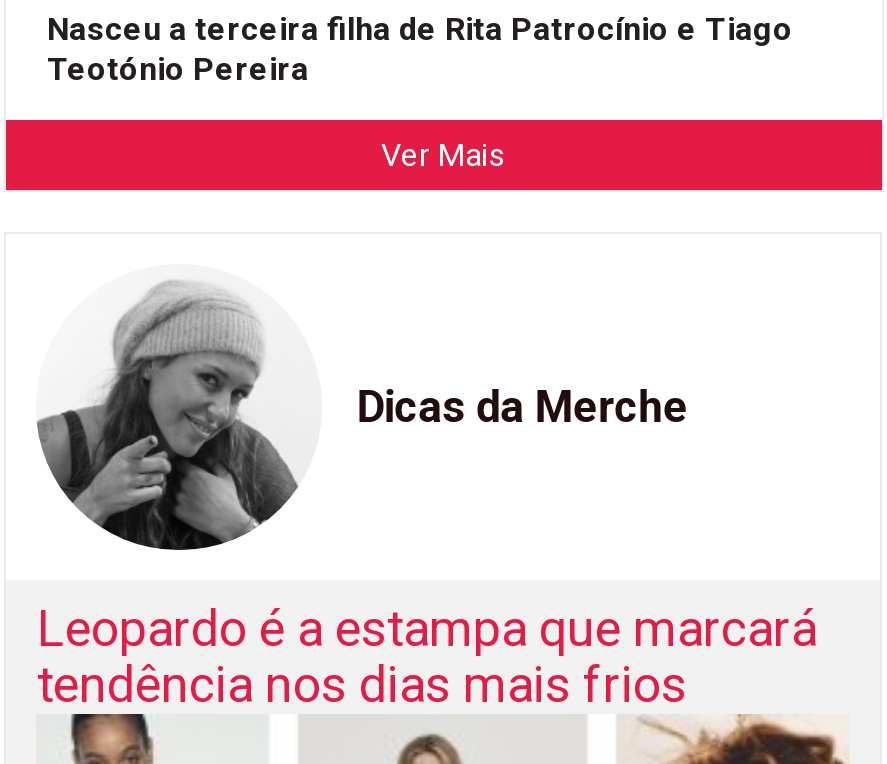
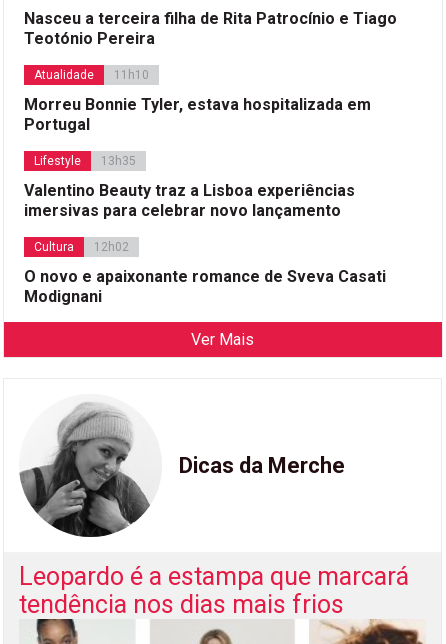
none -> [24,68,386,306] Atualidade | 11h10 | Morreu Bonnie Tyler, estava hospitalizada em | Portugal | Lifestyle | 13h35 | Valentino Beauty traz a Lisboa experiências | imersivas para celebrar novo lançamento | Cultura | 12h02 | O novo e apaixonante romance de Sveva Casati | Modignani

